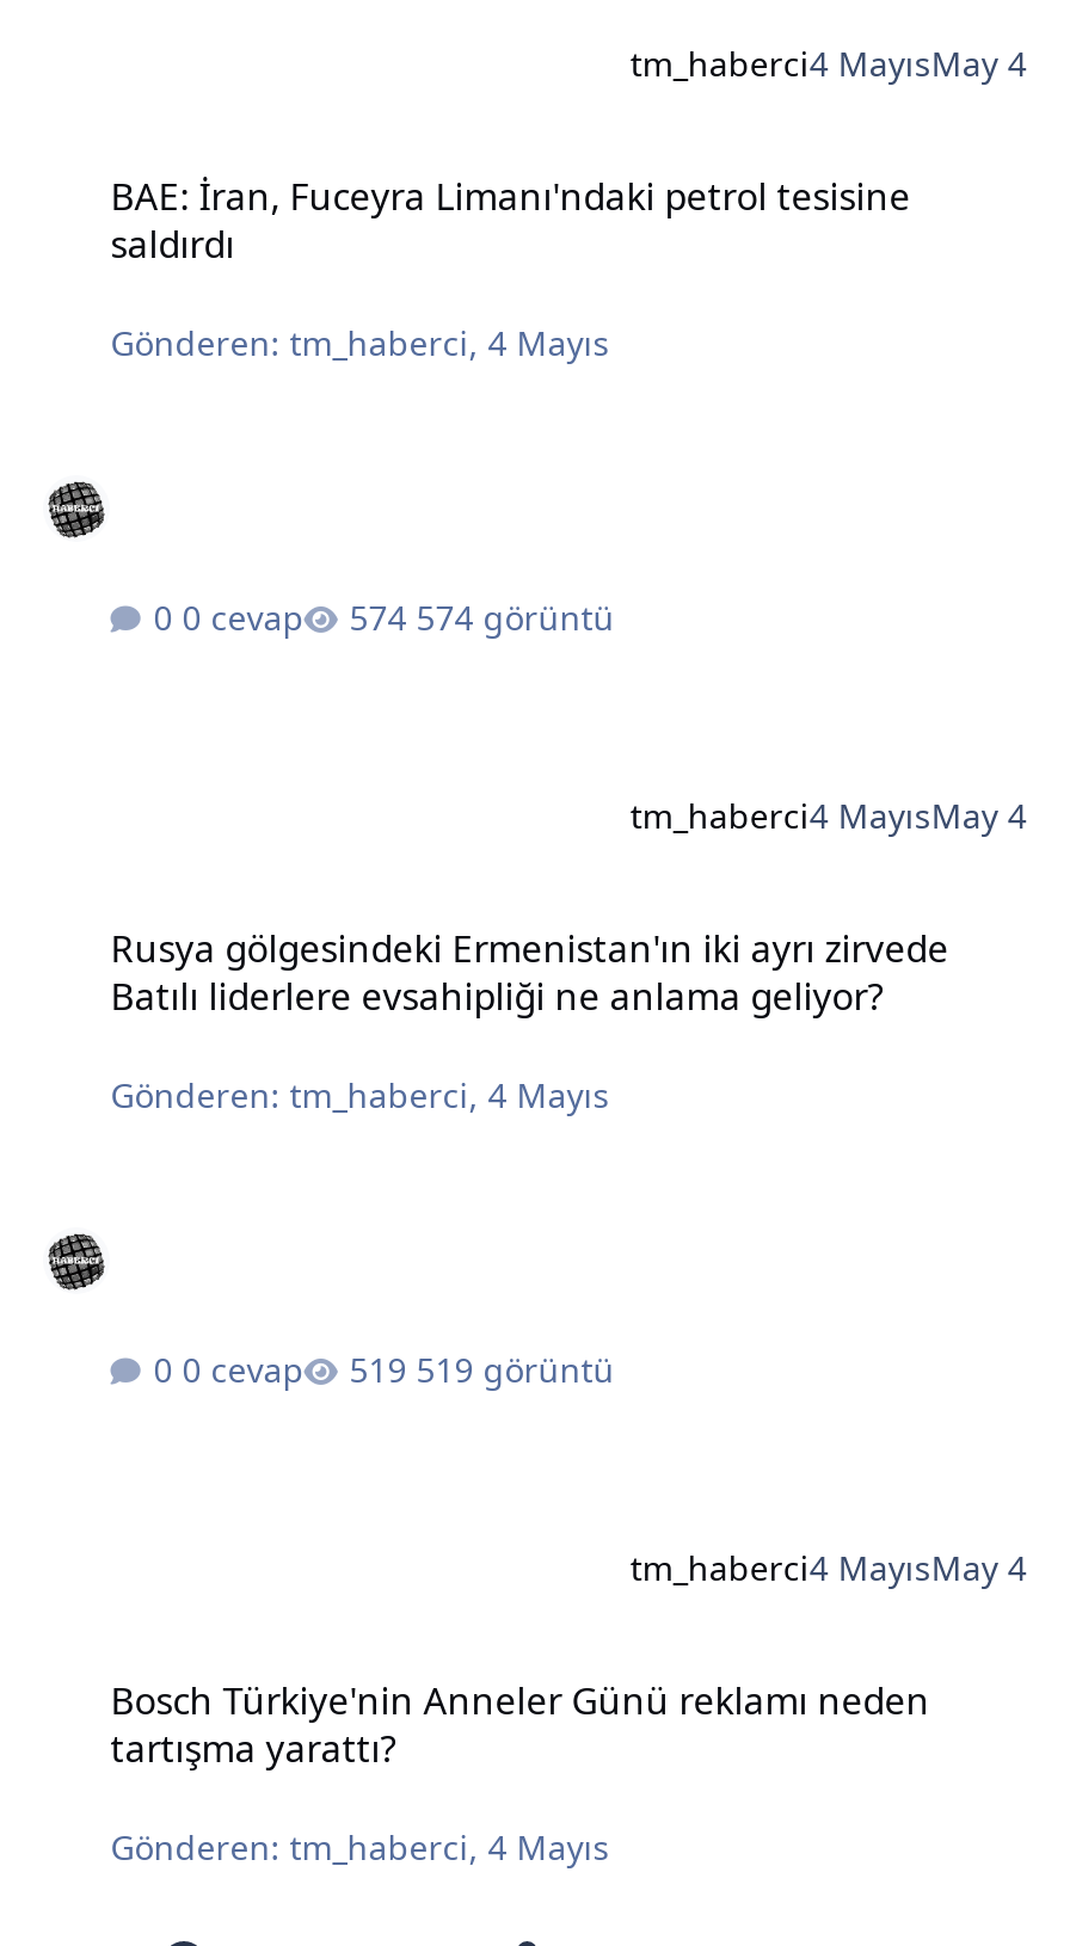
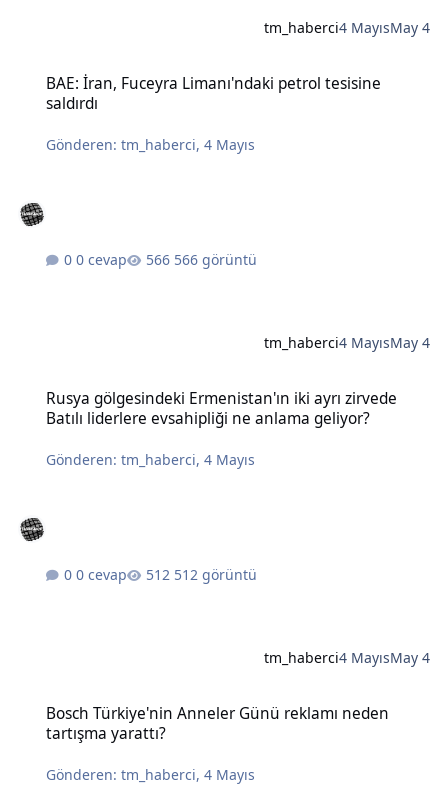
[416,594,614,640] 574 görüntü -> [174,250,257,269] 566 görüntü
[416,1346,614,1392] 519 görüntü -> [174,565,257,584] 512 görüntü

